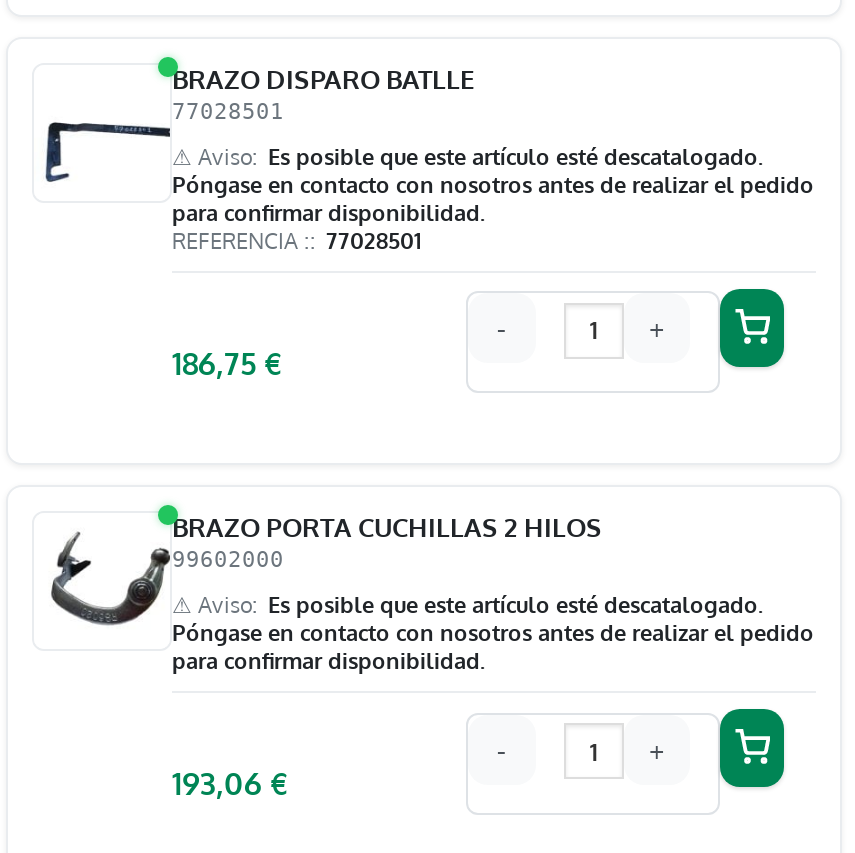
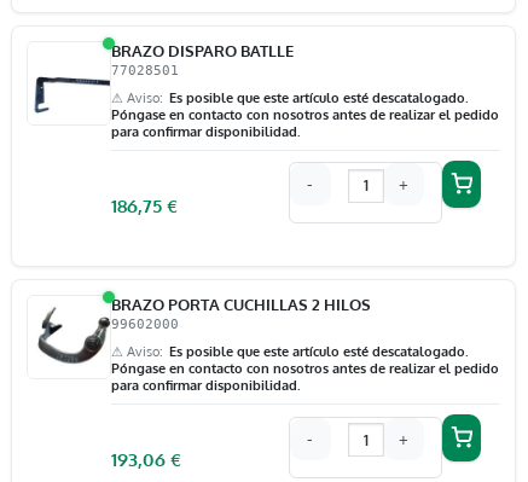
[172,227,422,255] REFERENCIA : 77028501 -> none

